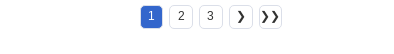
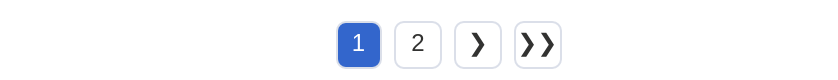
[207,9,214,23] 3 -> none

